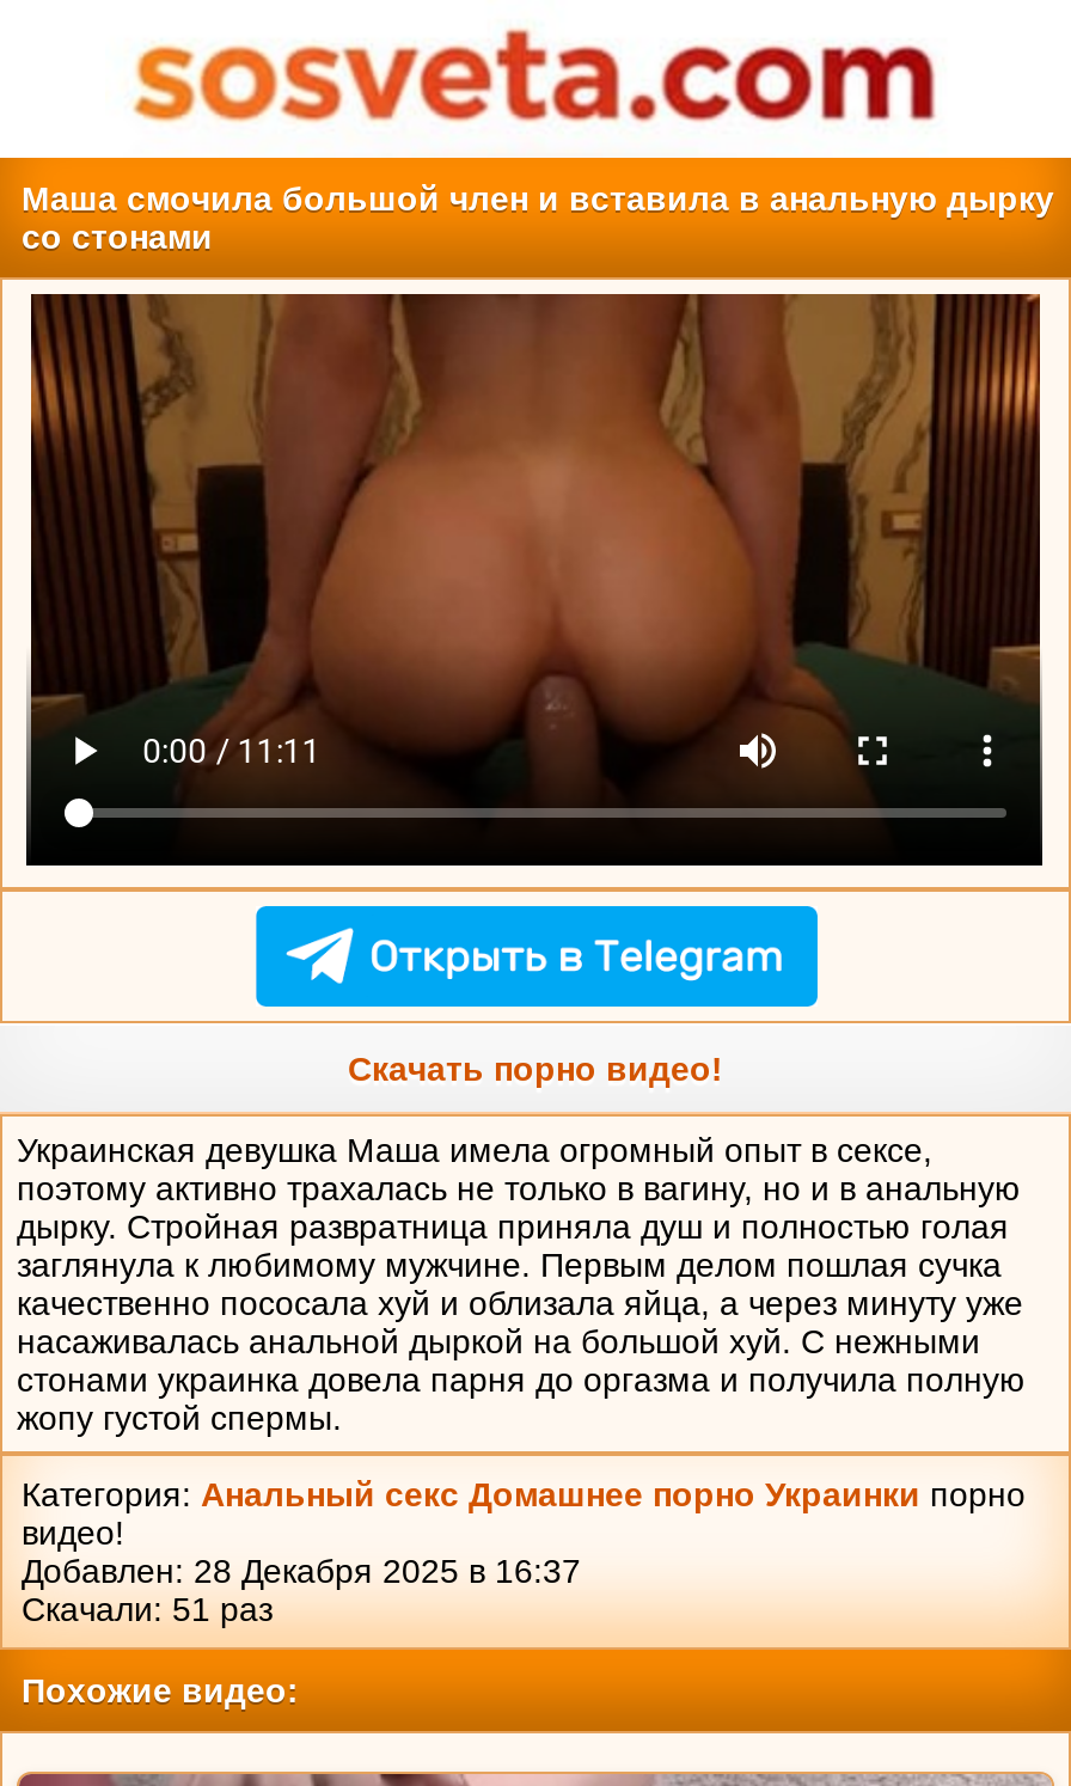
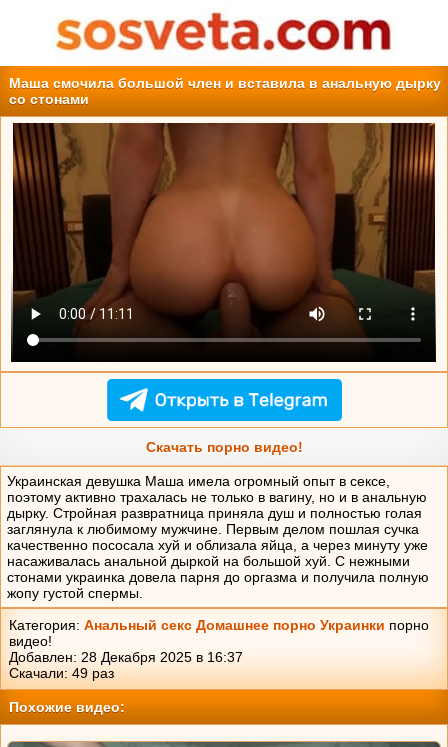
[22,1591,273,1629] Скачали: 51 раз -> [9,665,114,681] Скачали: 49 раз

